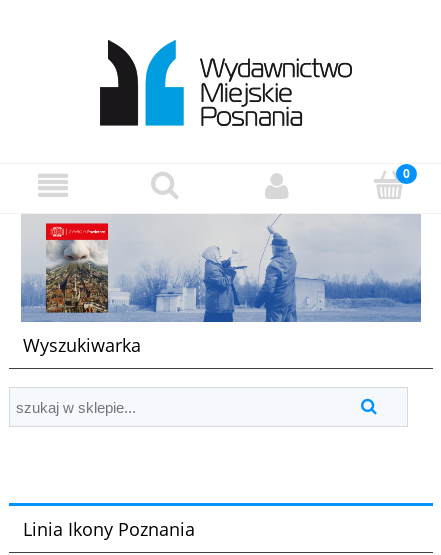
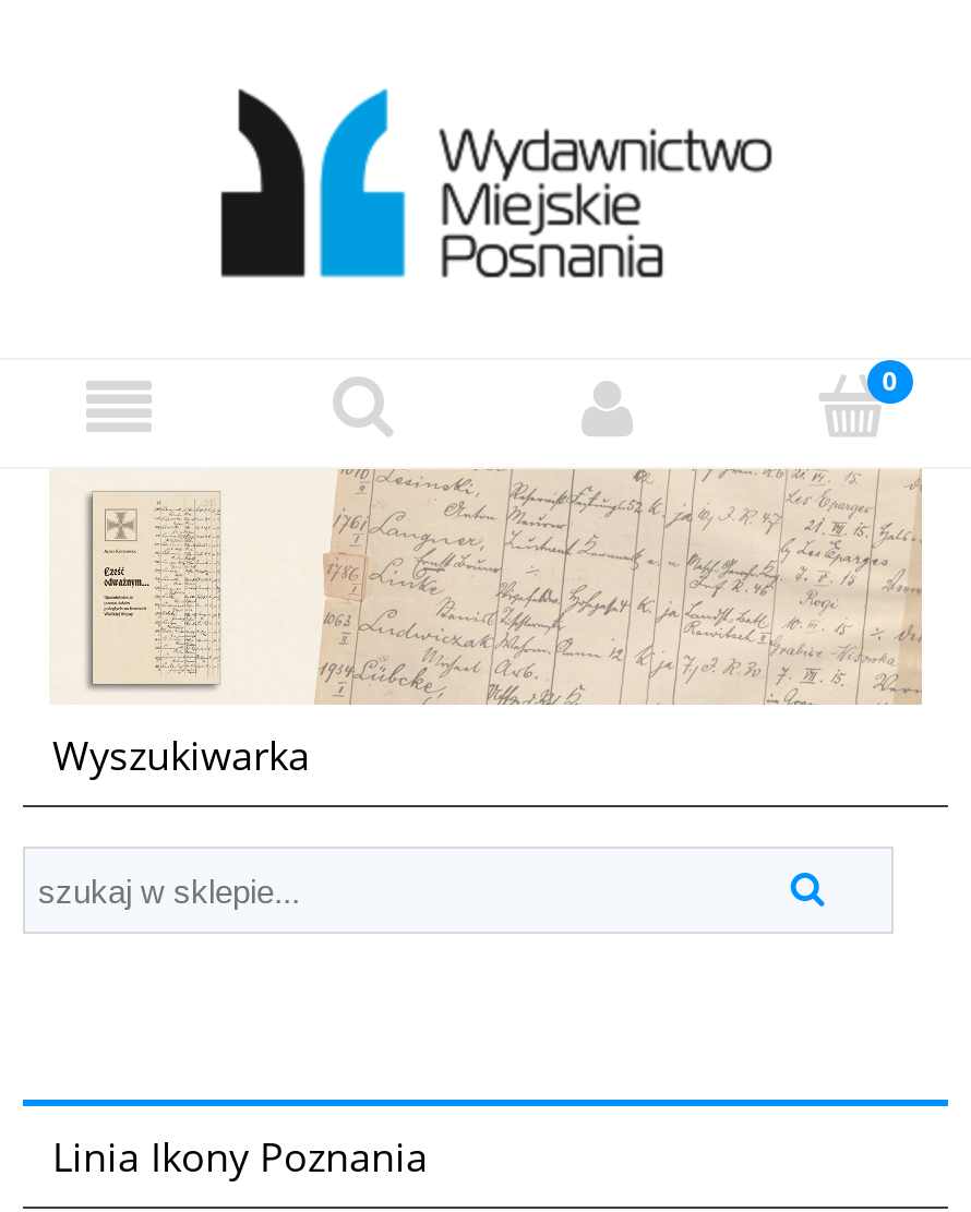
[20,214,422,323] [image] -> [49,469,924,705] [image]

